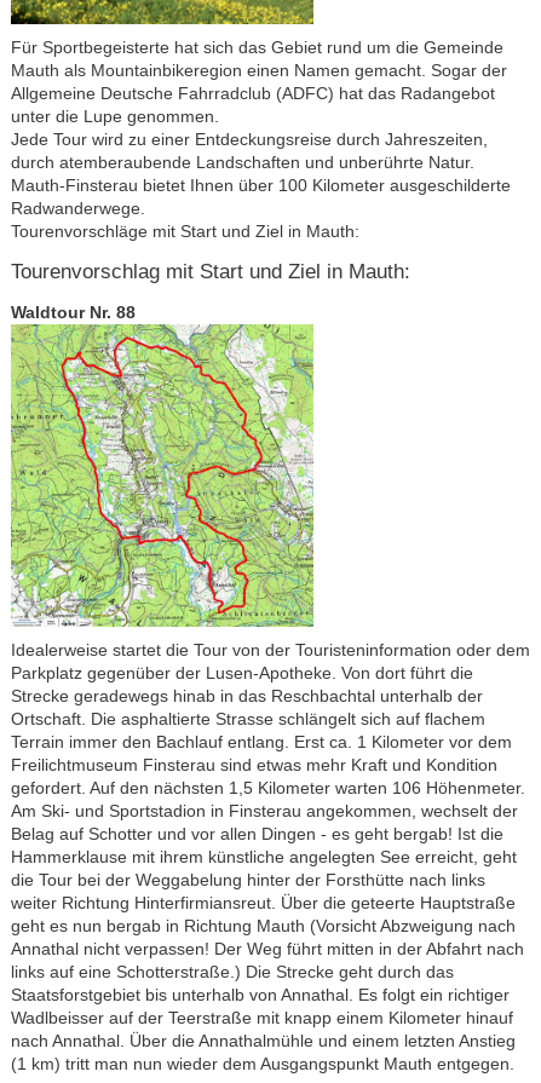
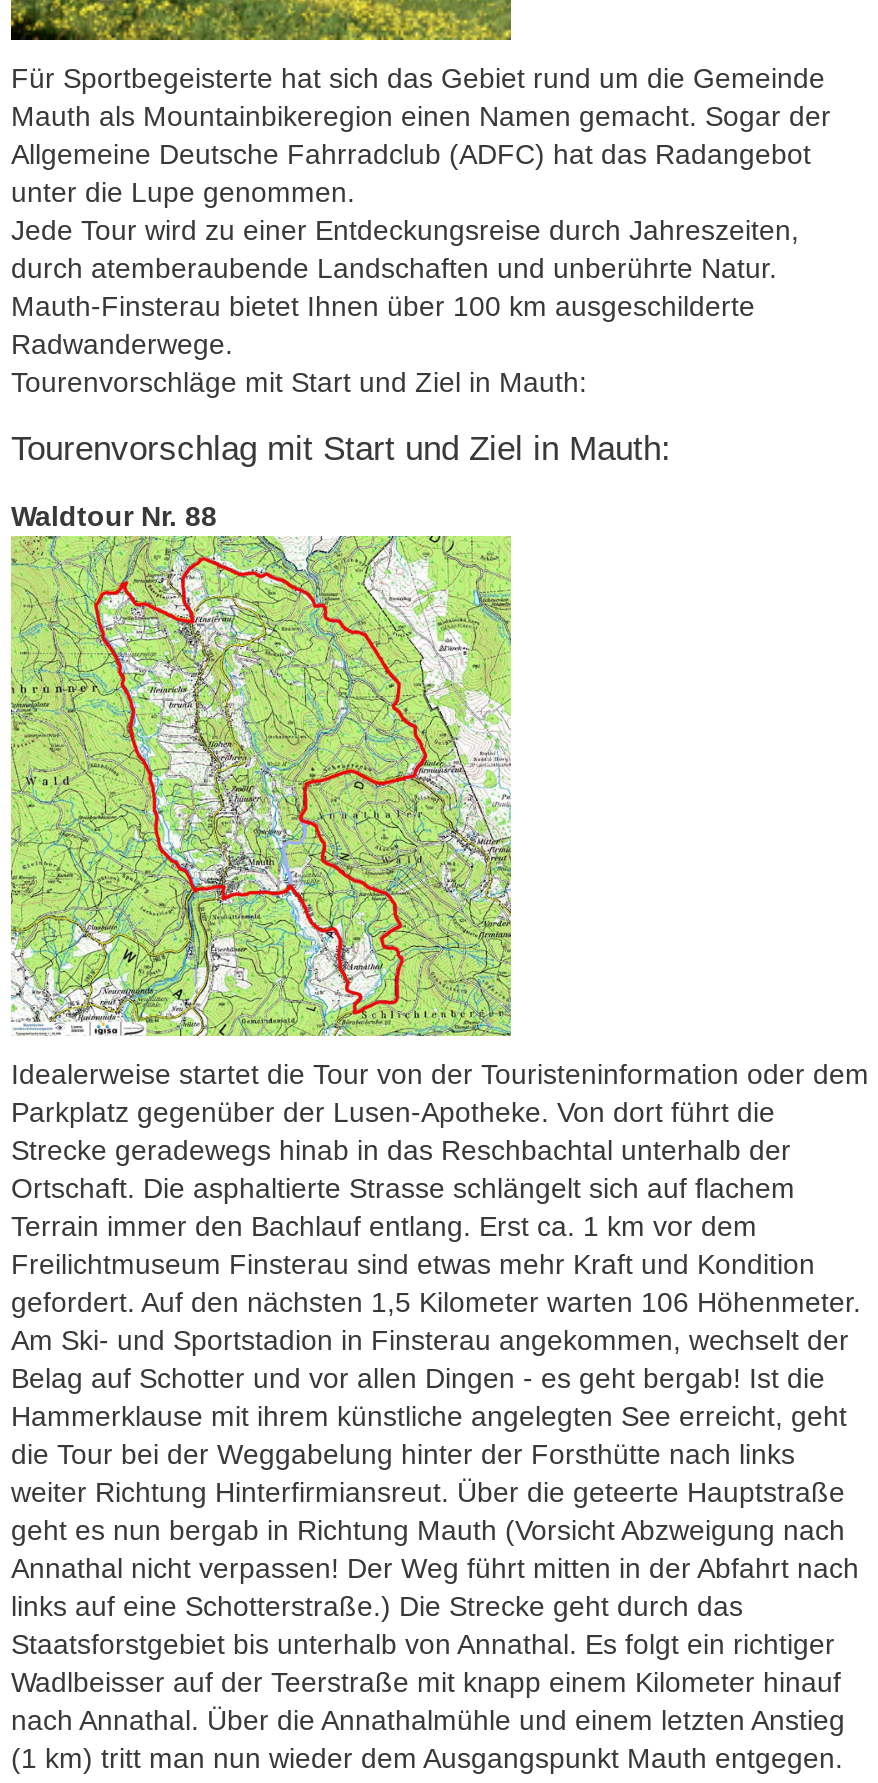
[11,175,511,195] Mauth-Finsterau bietet Ihnen über 100 Kilometer ausgeschilderte -> [11,290,755,322] Mauth-Finsterau bietet Ihnen über 100 km ausgeschilderte
[11,732,512,751] Terrain immer den Bachlauf entlang. Erst ca. 1 Kilometer vor dem -> [11,1210,757,1242] Terrain immer den Bachlauf entlang. Erst ca. 1 km vor dem

